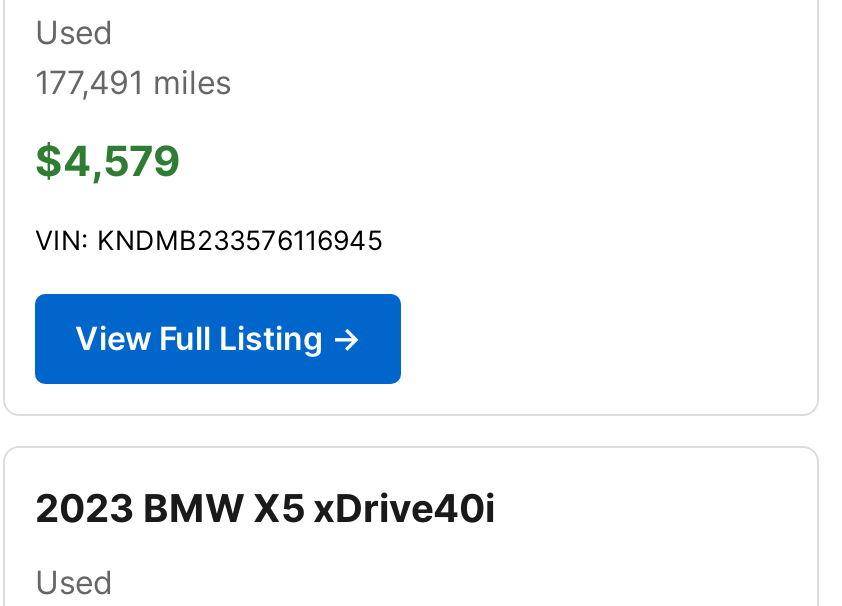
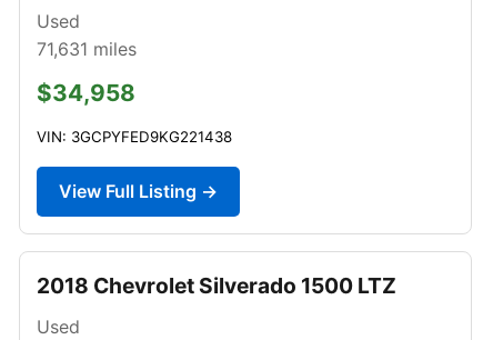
[35,62,231,102] 177,491 miles -> [37,38,137,60] 71,631 miles
[35,136,181,186] $4,579 -> [37,79,135,107] $34,958
[35,224,383,256] VIN: KNDMB233576116945 -> [37,128,232,145] VIN: 3GCPYFED9KG221438
[35,484,495,532] 2023 BMW X5 xDrive40i -> [37,272,396,299] 2018 Chevrolet Silverado 1500 LTZ

